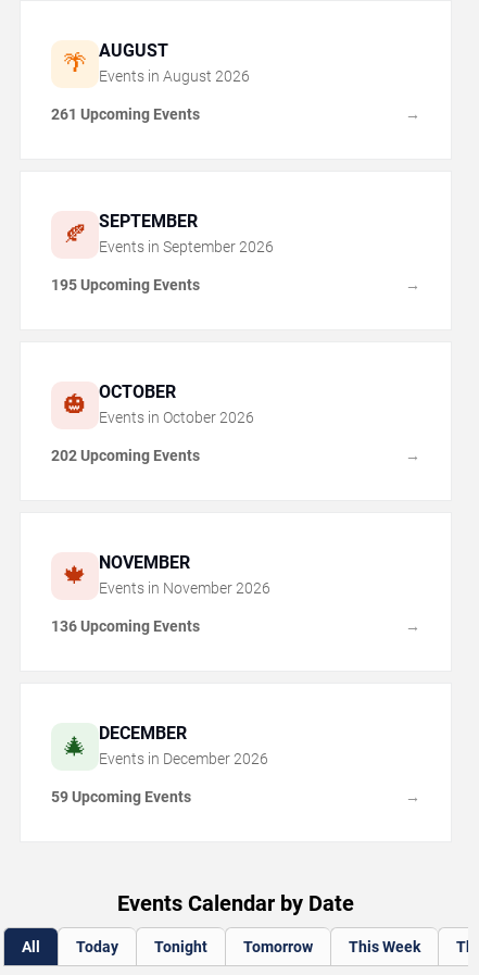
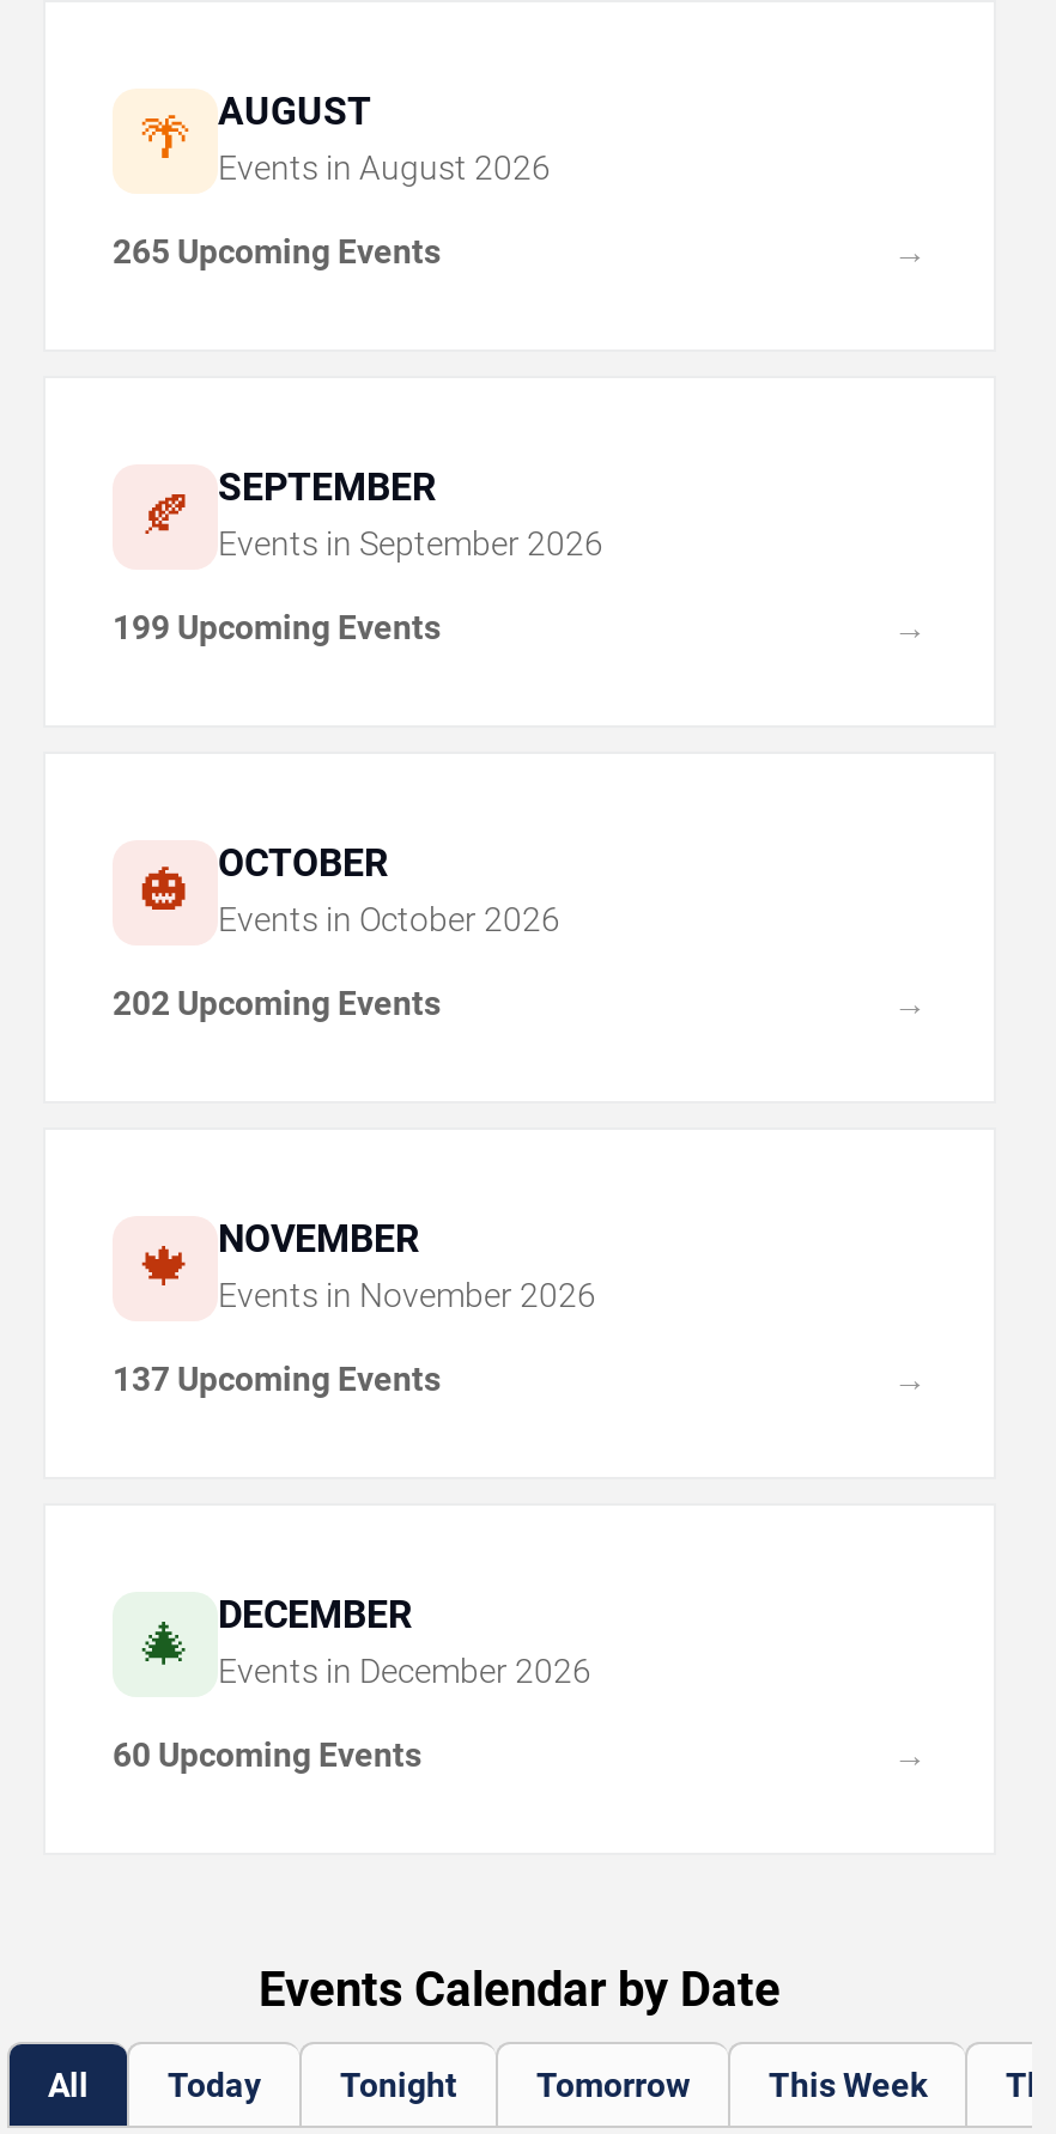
[51,105,200,122] 261 Upcoming Events -> [113,231,441,269] 265 Upcoming Events
[51,276,200,293] 195 Upcoming Events -> [113,607,441,645] 199 Upcoming Events
[51,617,200,634] 136 Upcoming Events -> [113,1358,441,1397] 137 Upcoming Events
[51,787,191,805] 59 Upcoming Events -> [113,1734,421,1773] 60 Upcoming Events

